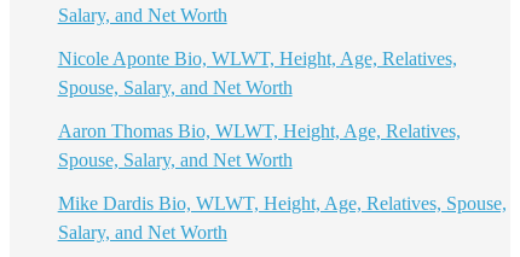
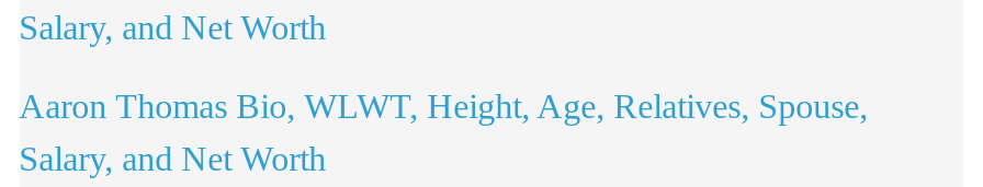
[58,49,506,214] Nicole Aponte Bio, WLWT, Height, Age, Relatives, | Spouse, Salary, and Net Worth | Aaron Thomas Bio, WLWT, Height, Age, Relatives, | Spouse, Salary, and Net Worth | Mike Dardis Bio, WLWT, Height, Age, Relatives, Spouse, -> [19,88,868,125] Aaron Thomas Bio, WLWT, Height, Age, Relatives, Spouse,

